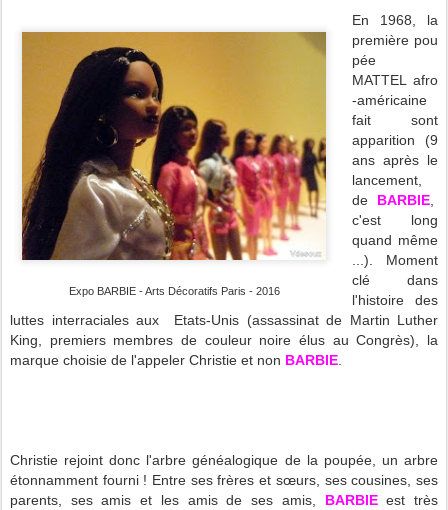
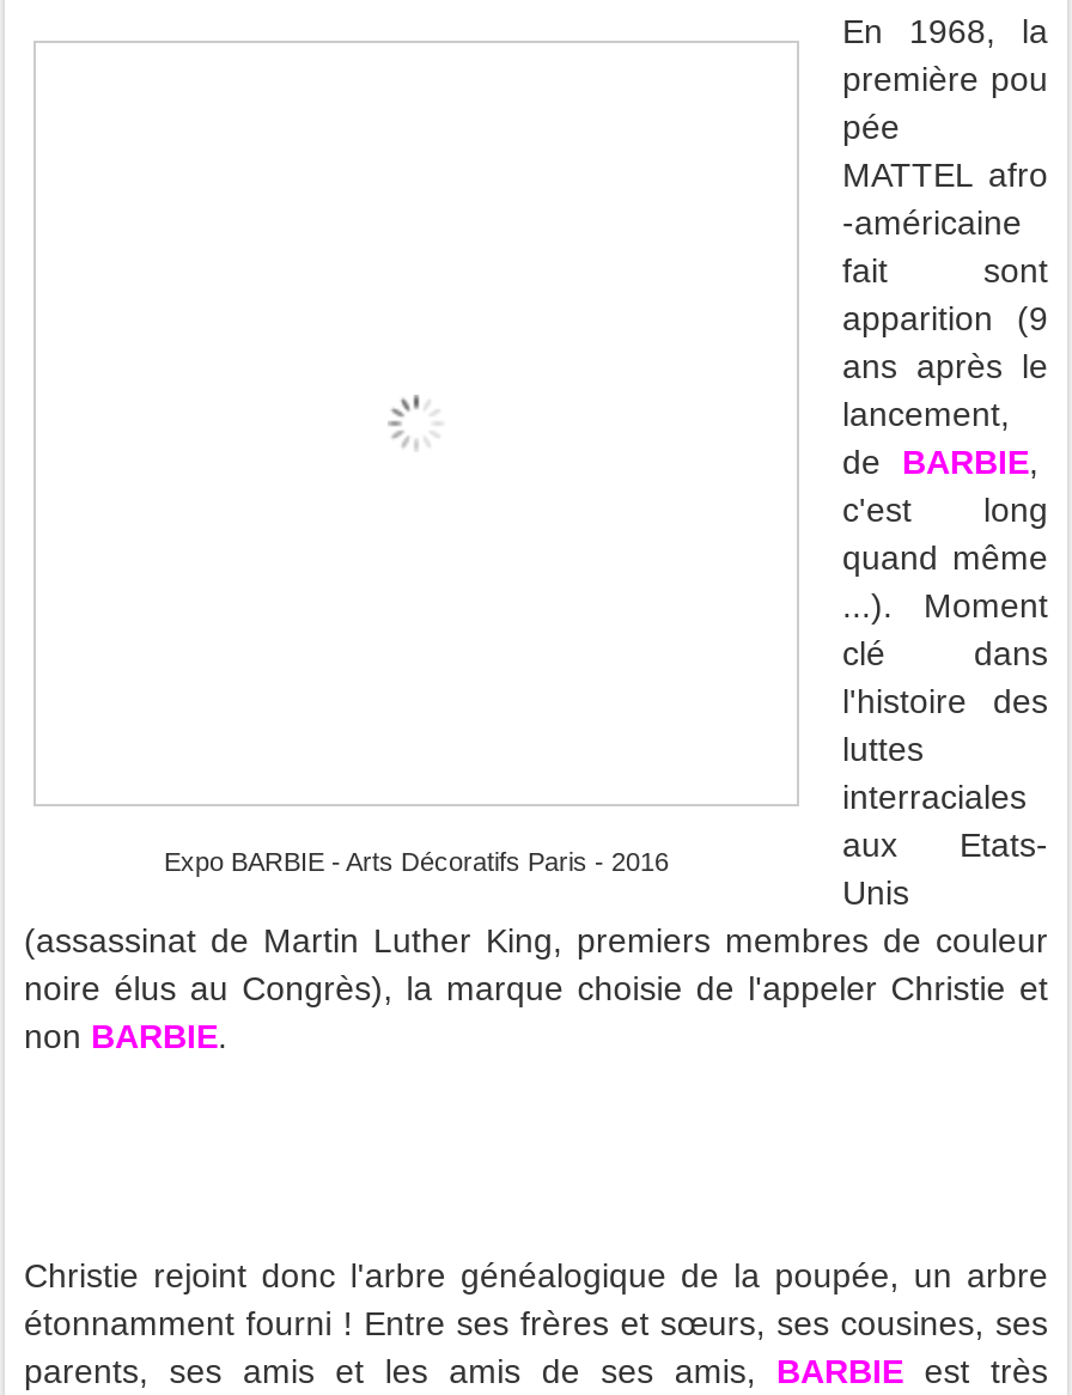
[21,31,327,261] [image] -> none

